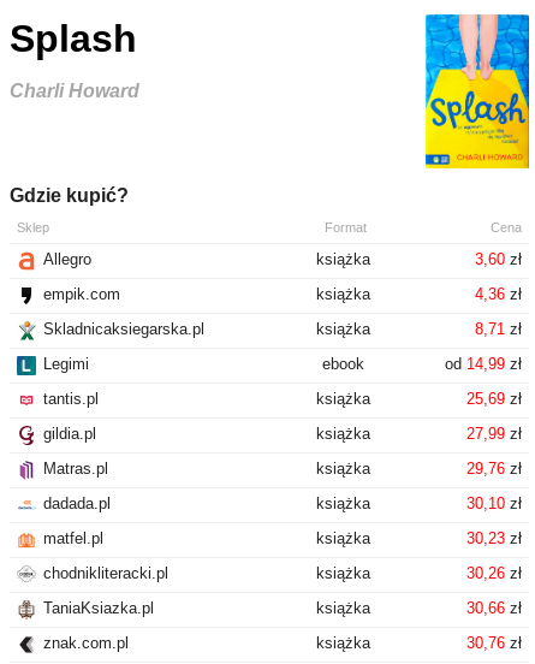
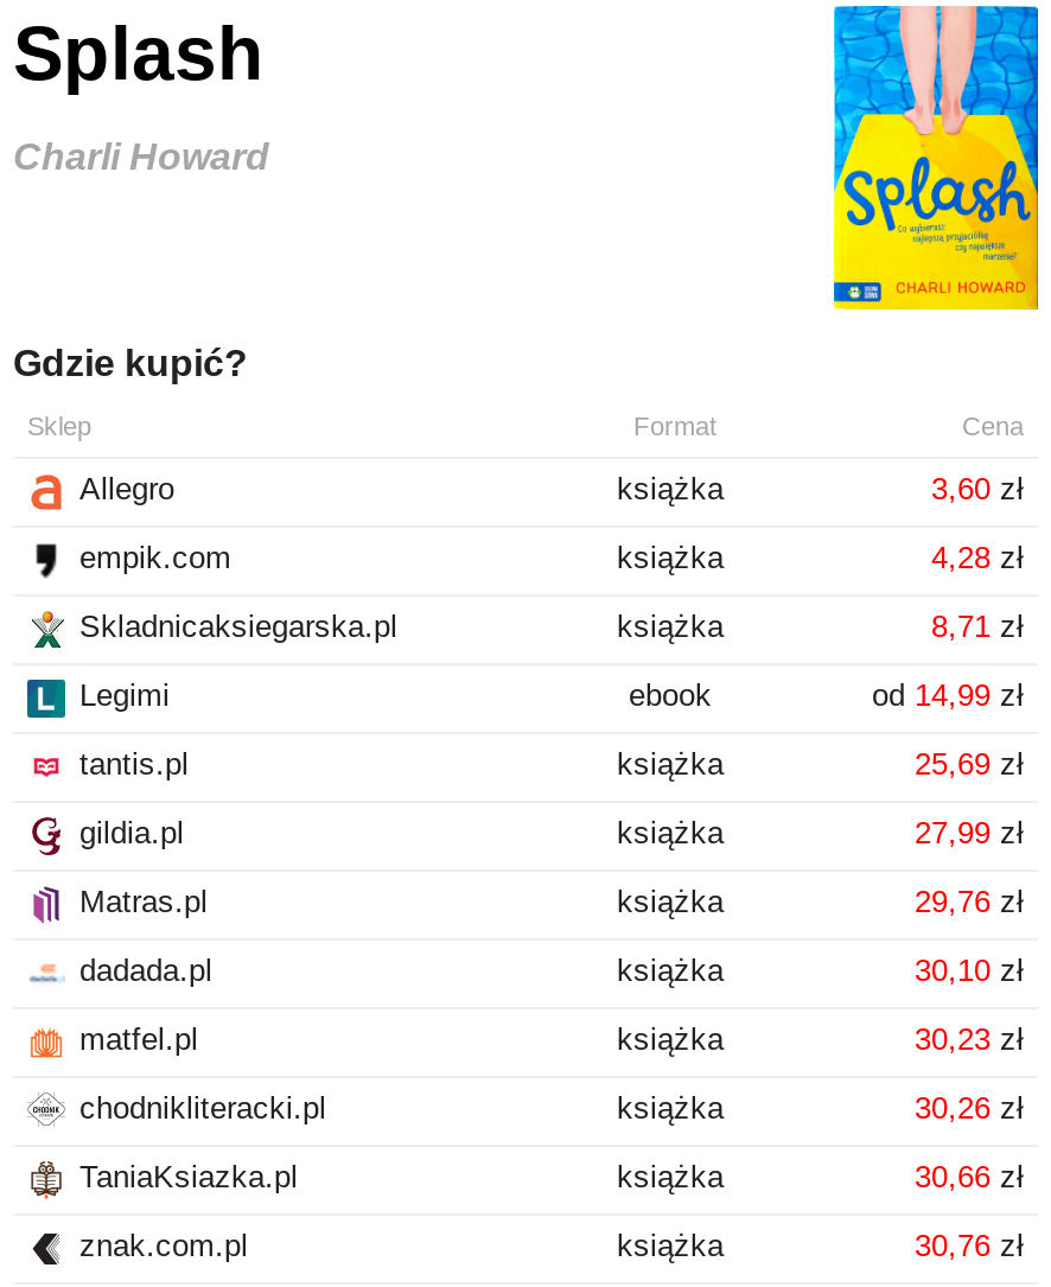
[475,286,522,304] 4,36 zł -> [931,541,1024,576] 4,28 zł

